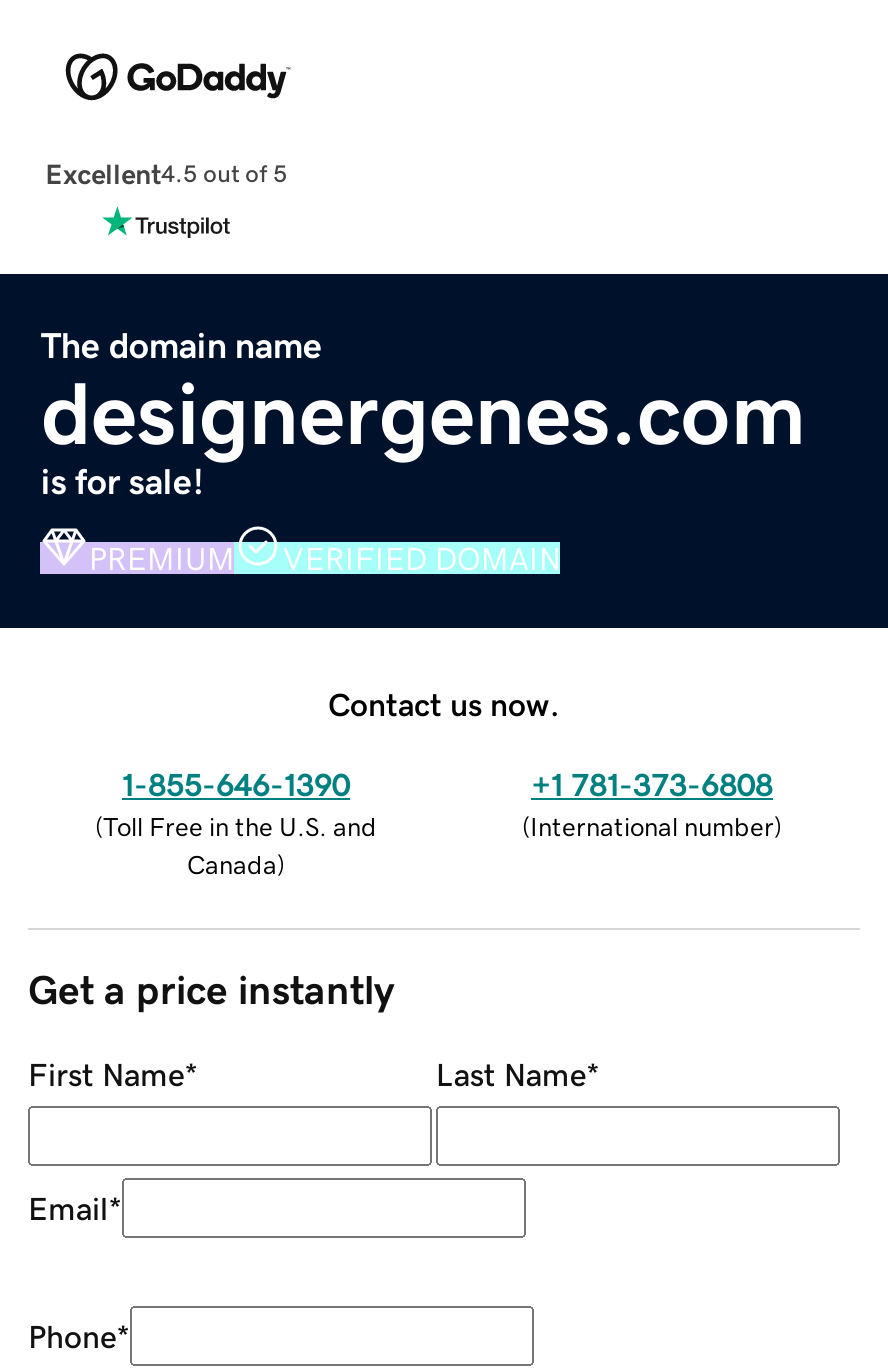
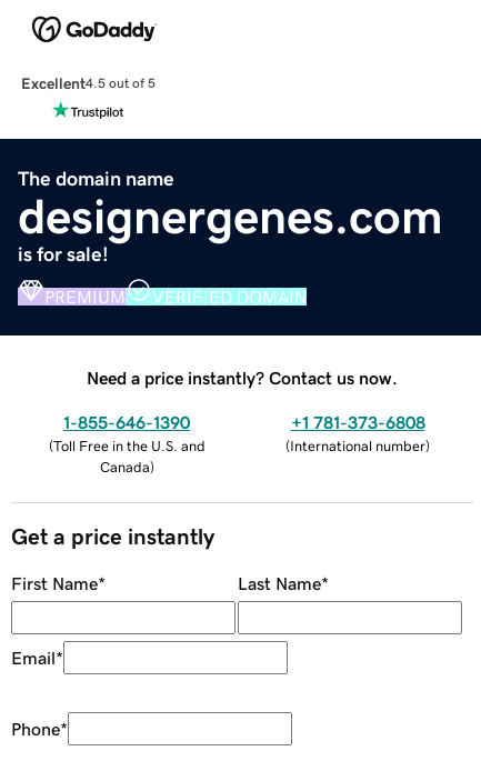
[328,687,560,719] Contact us now. -> [87,368,398,386] Need a price instantly? Contact us now.

